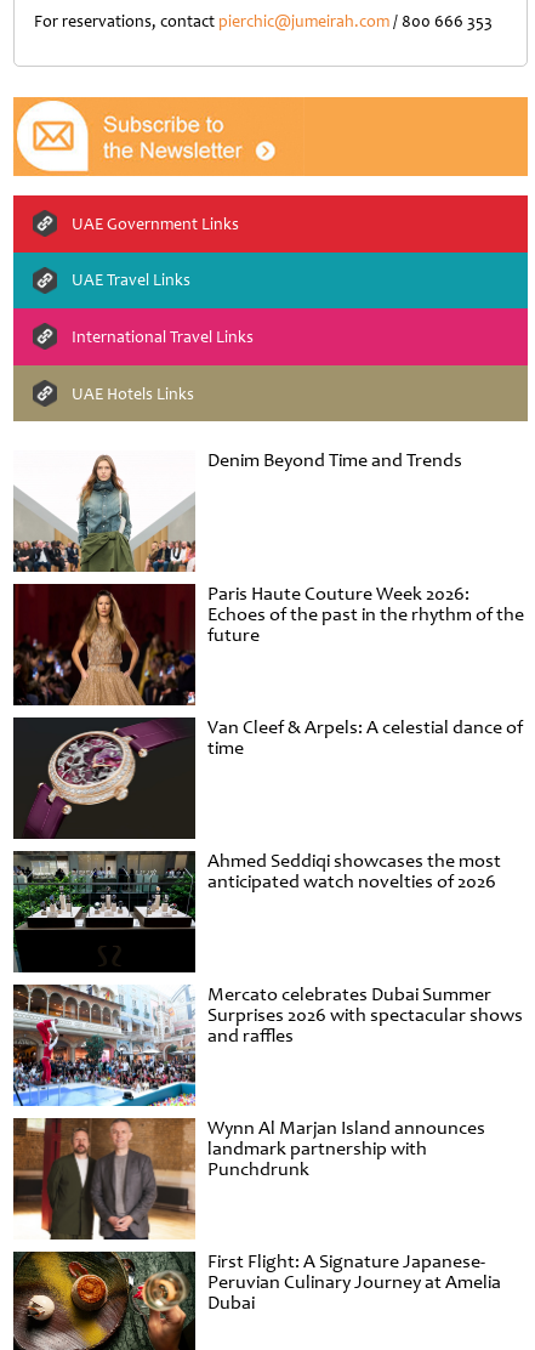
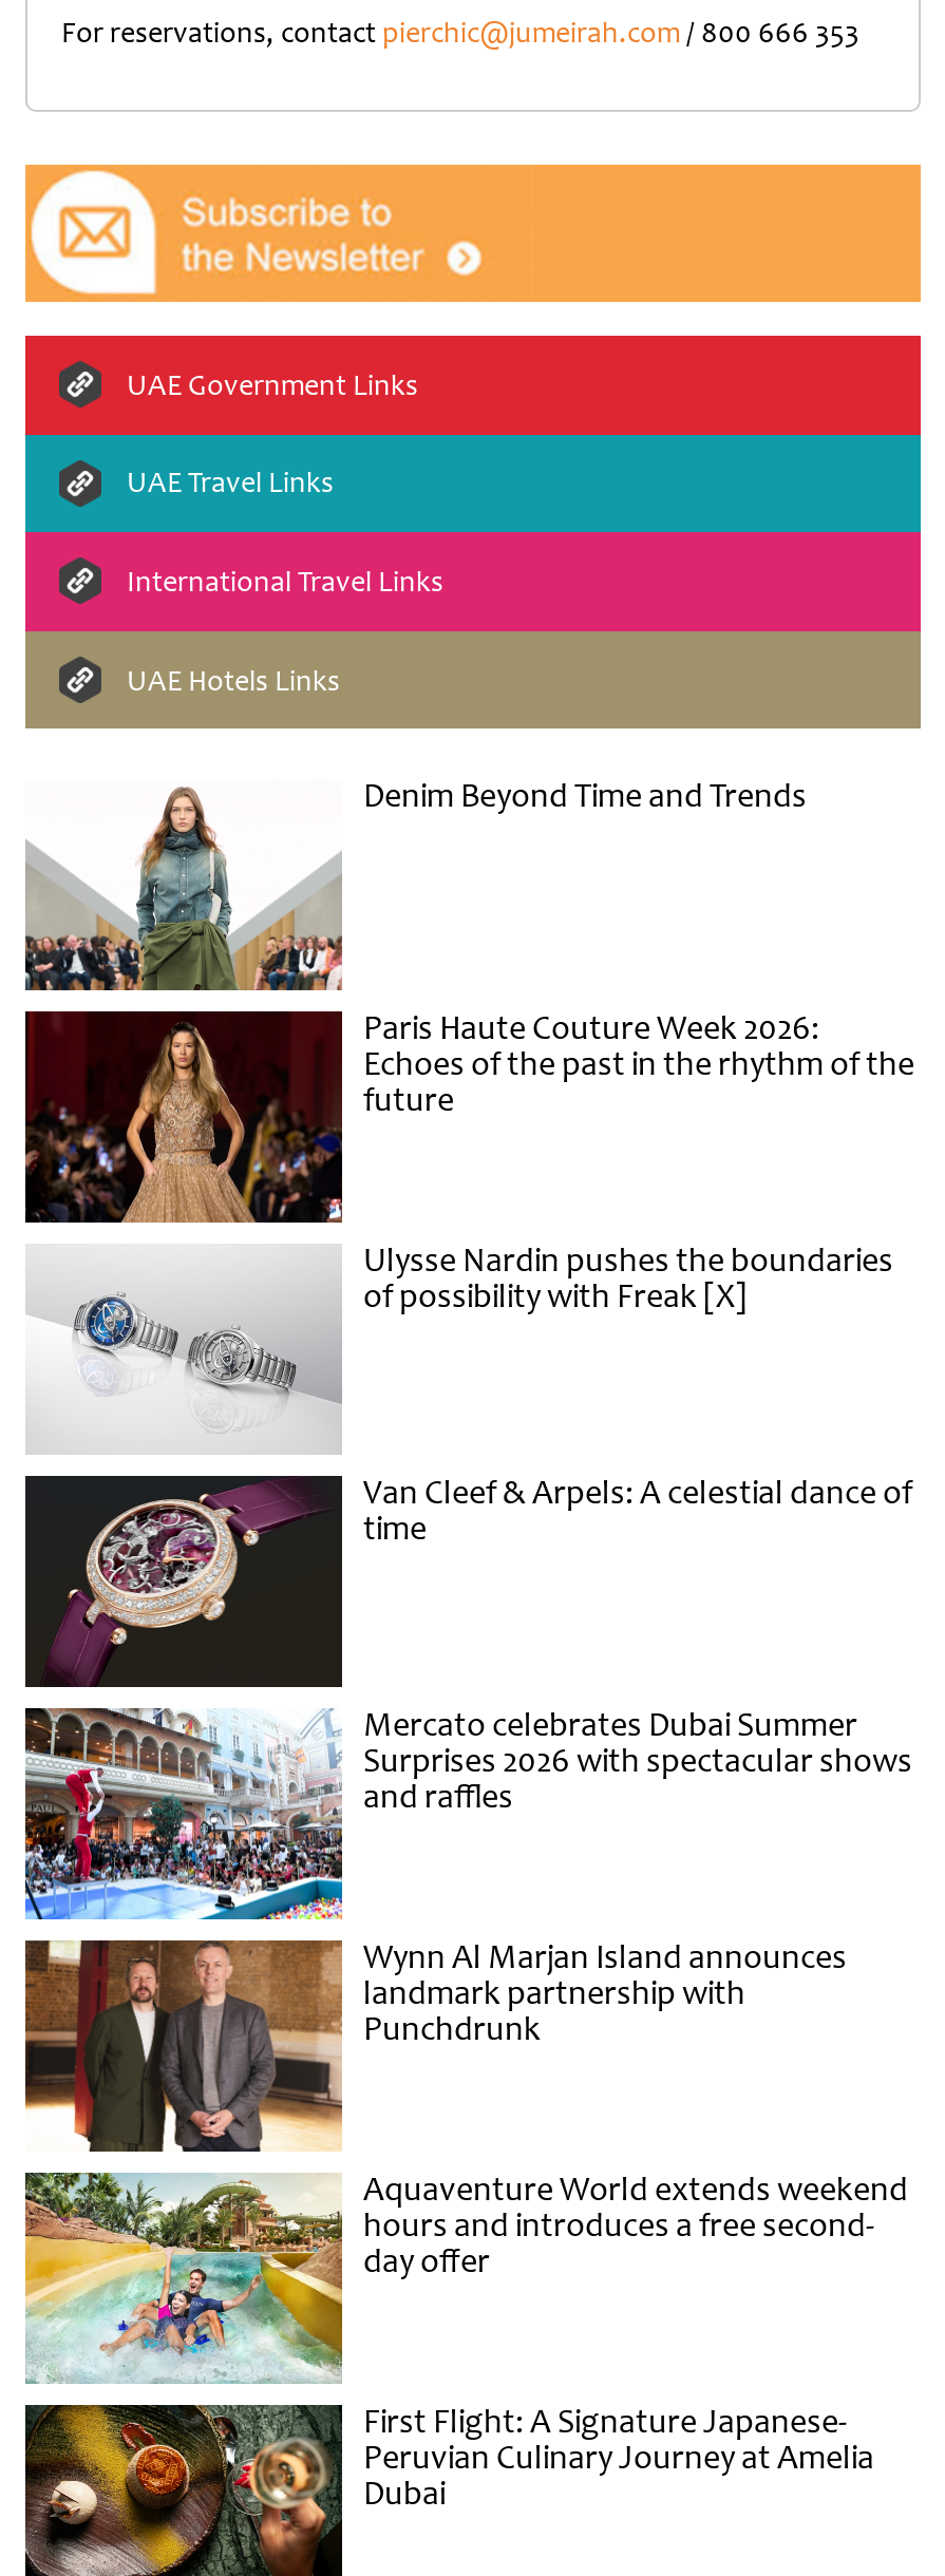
none -> [25,1240,893,1455] [image] | Ulysse Nardin pushes the boundaries | of possibility with Freak [X]
[13,849,501,972] [image] | Ahmed Seddiqi showcases the most | anticipated watch novelties of 2026 -> none
none -> [23,2169,908,2386] [image] | Aquaventure World extends weekend | hours and introduces a free second- | day offer

